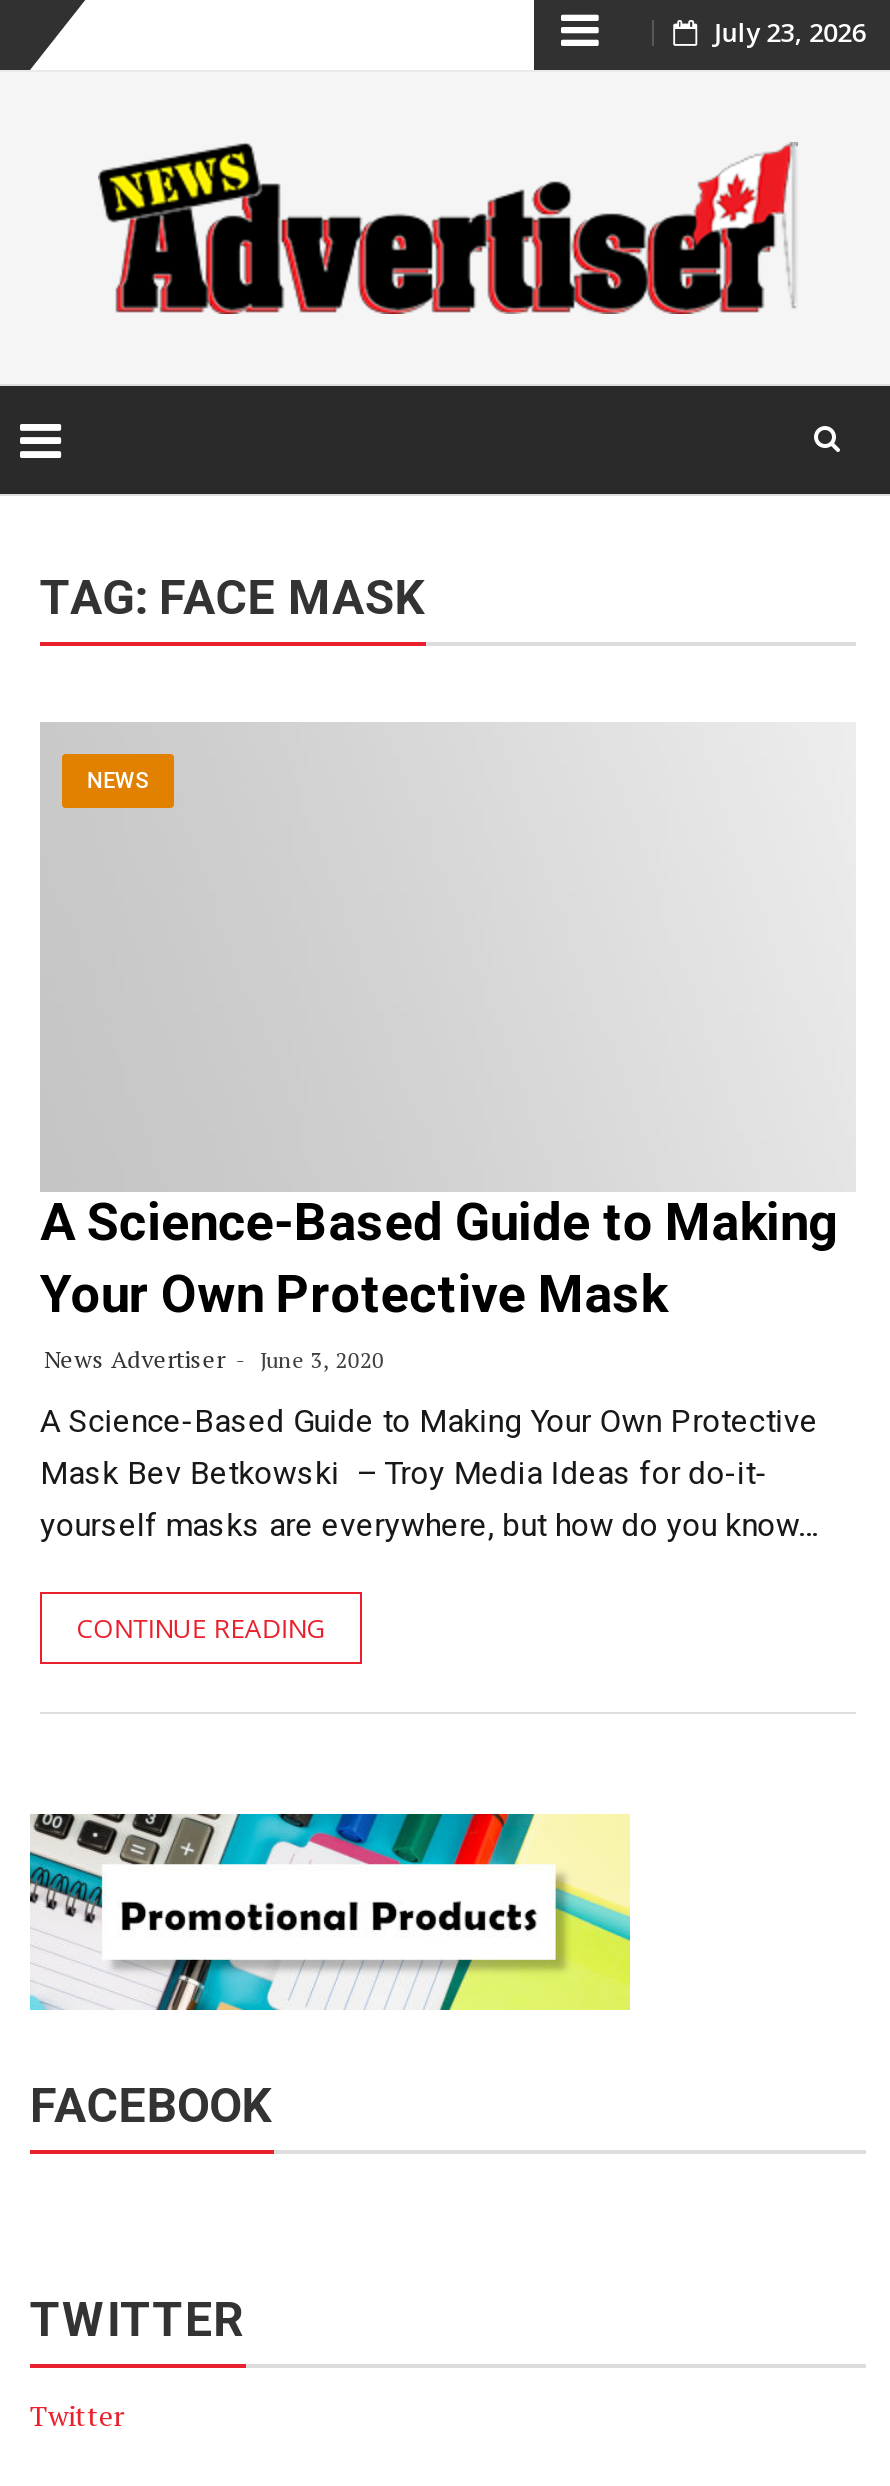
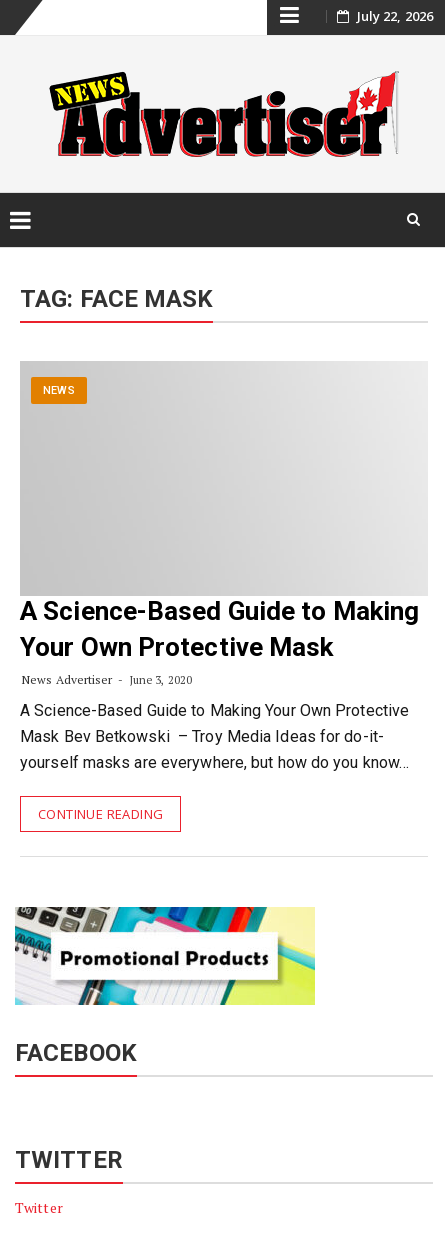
[713,14,866,50] July 23, 2026 -> [357,7,433,25] July 22, 2026

